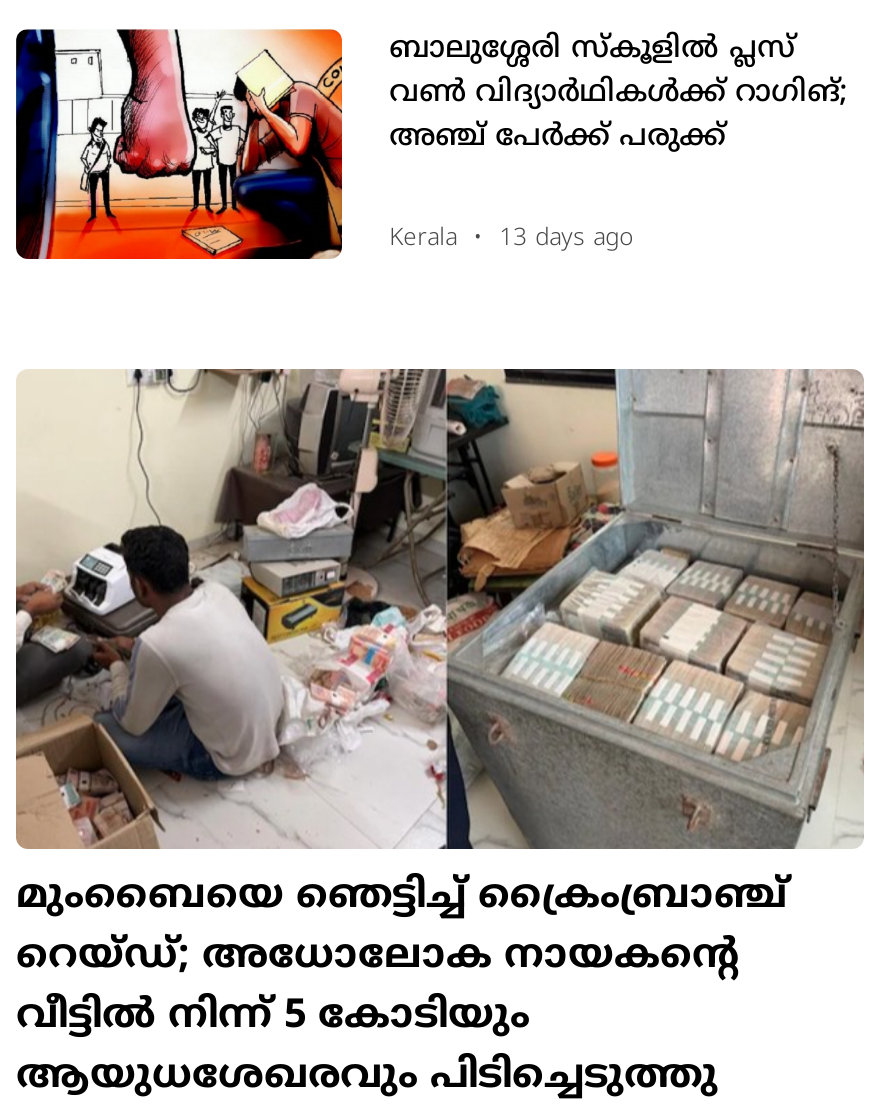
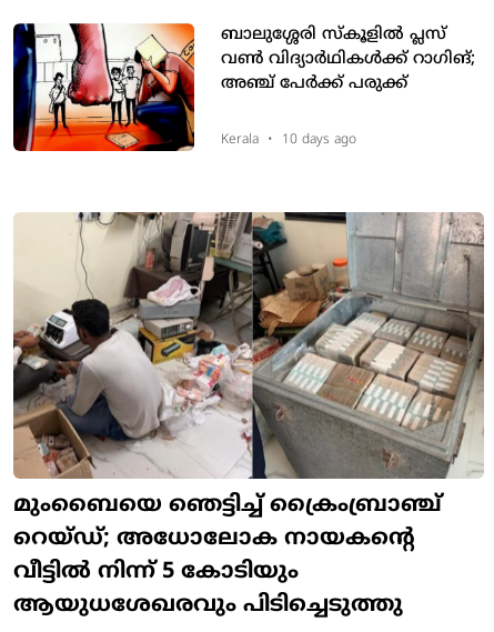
[389,225,633,255] Kerala • 13 days ago -> [221,132,356,149] Kerala • 10 days ago

